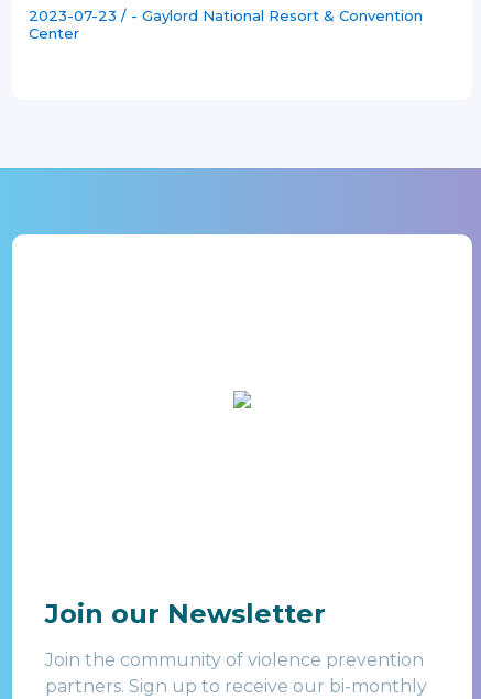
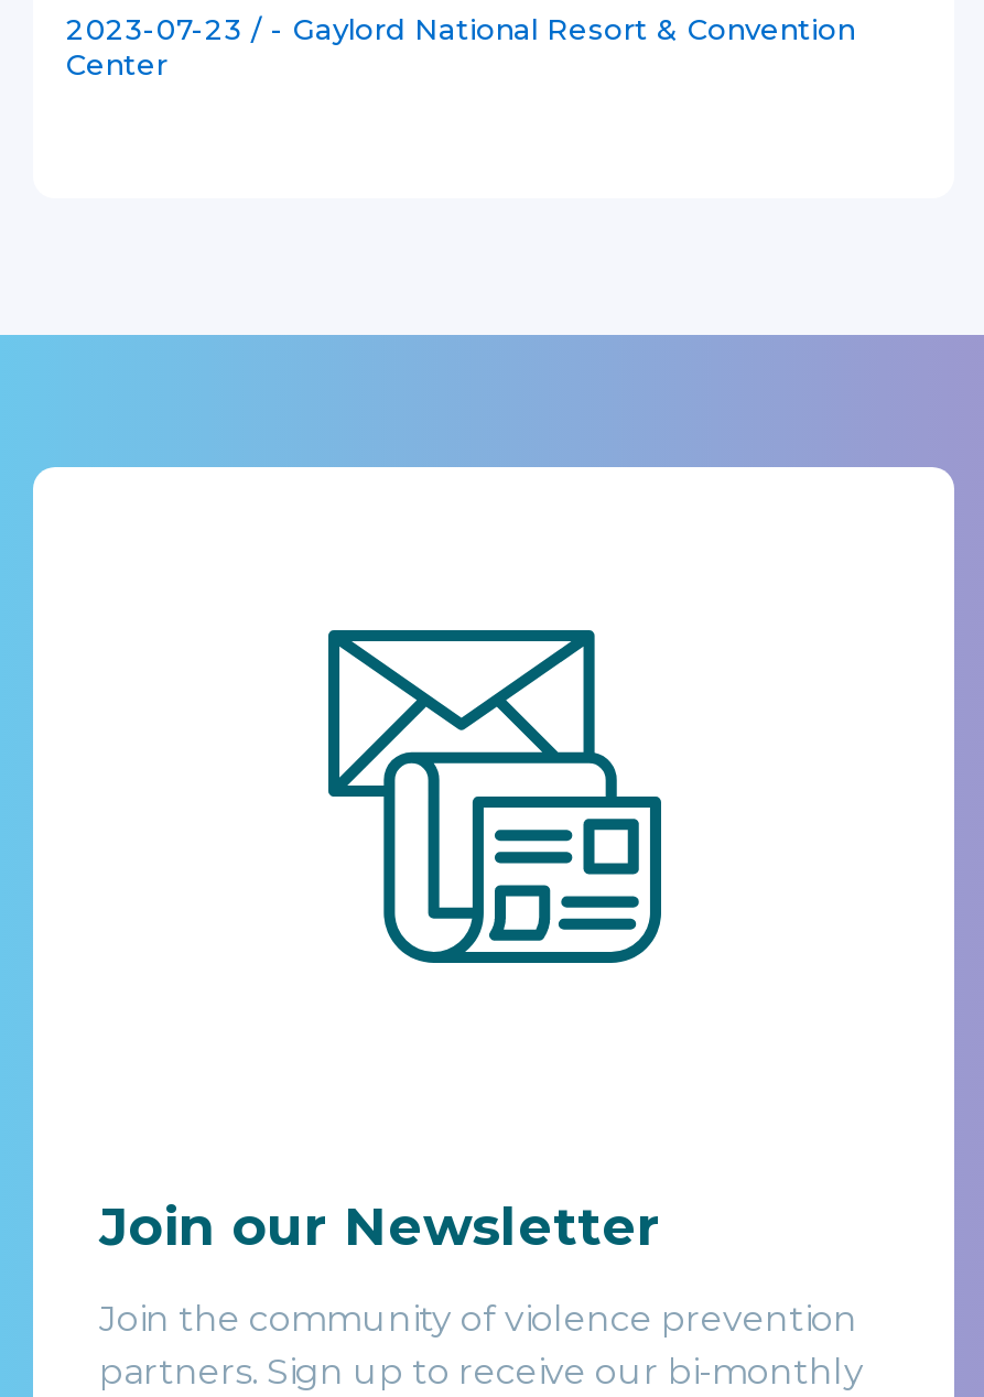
none -> [326,628,663,965] [image]

